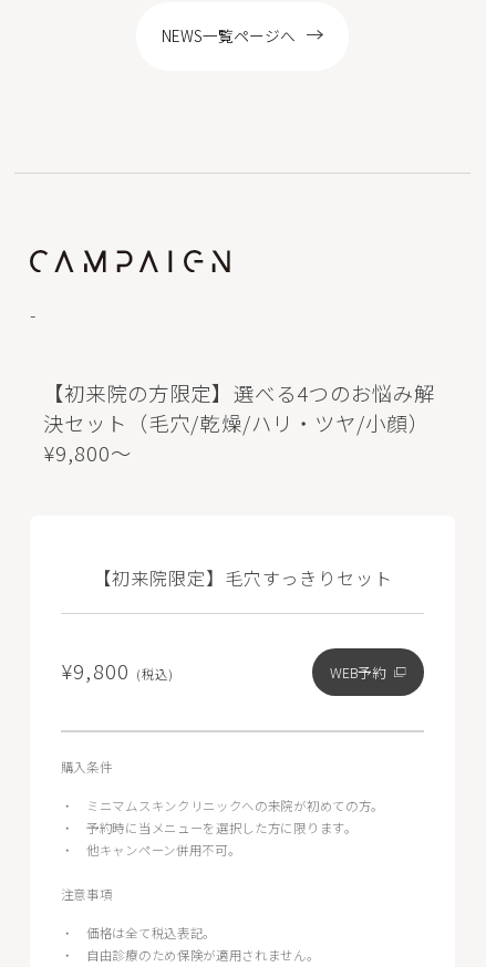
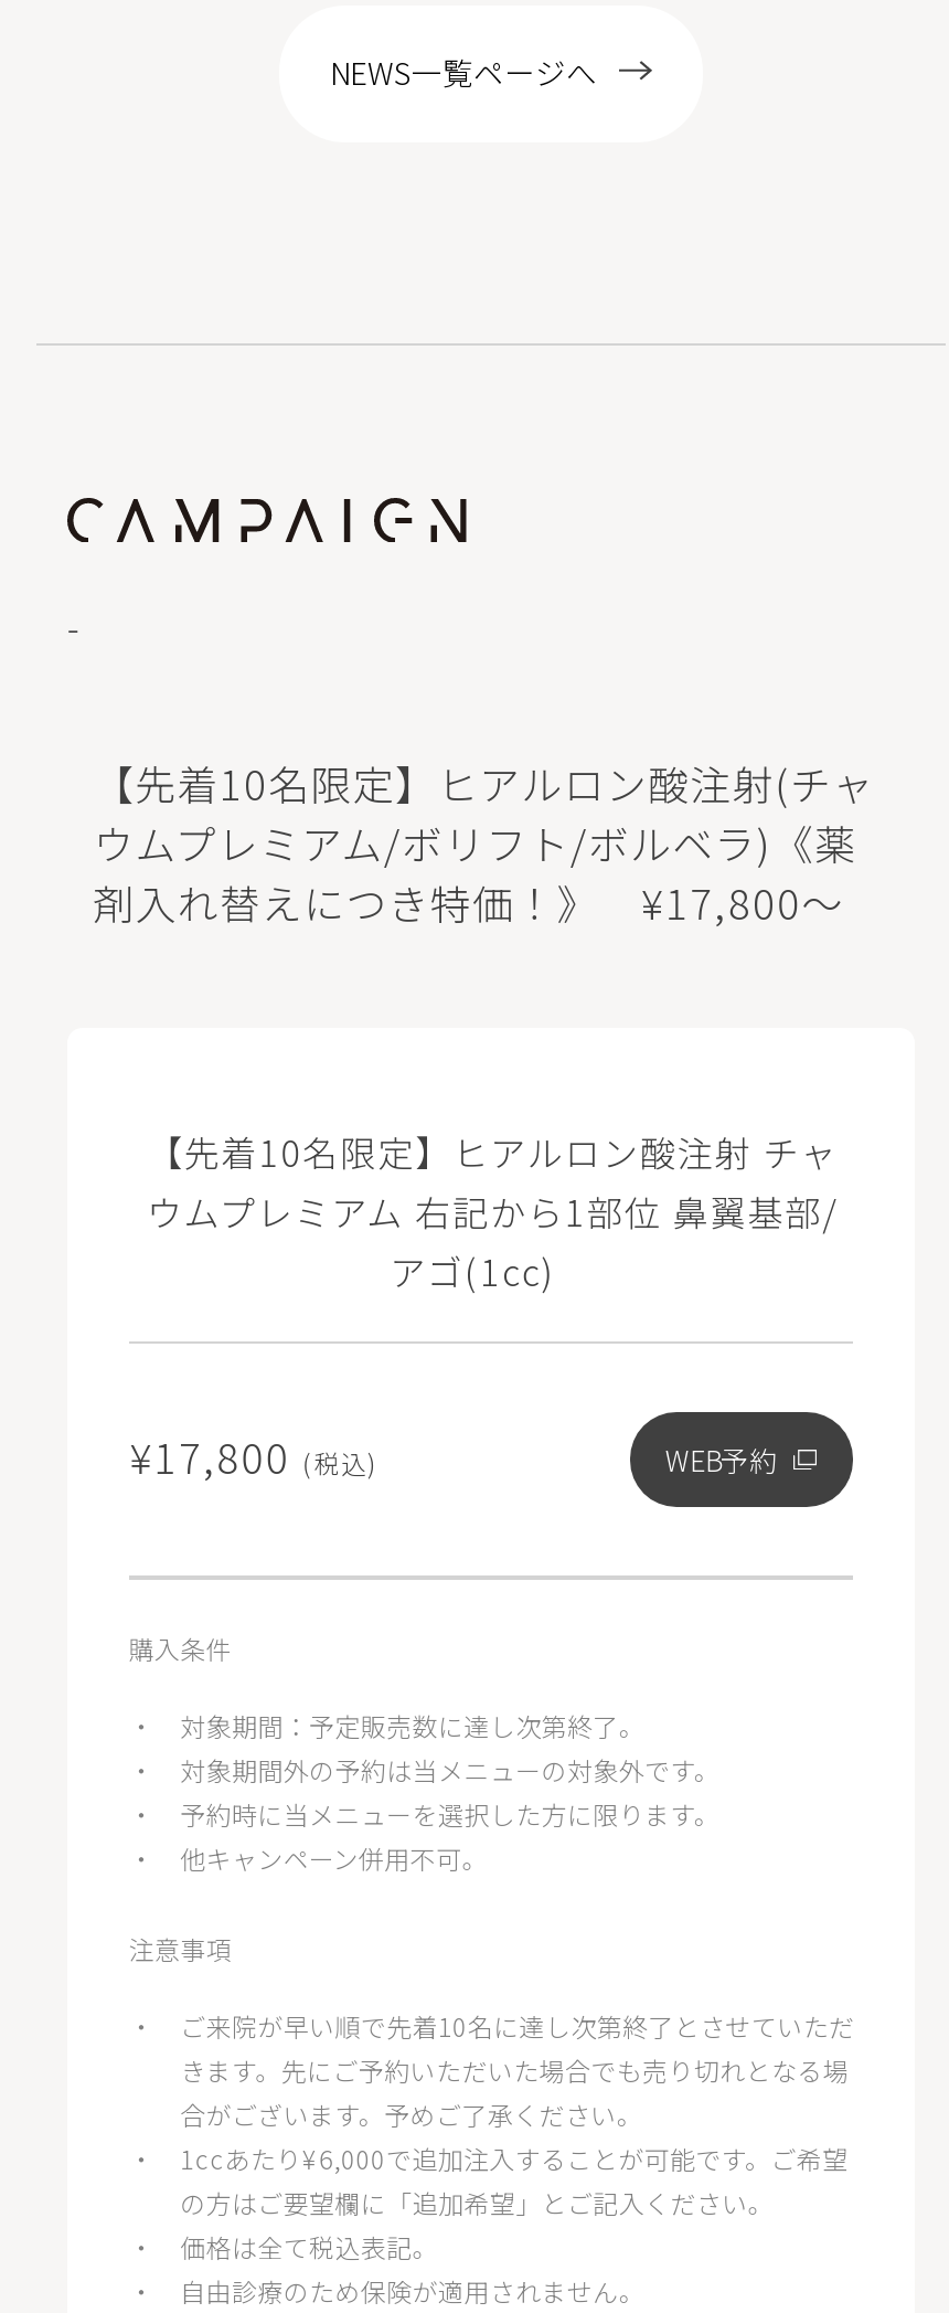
[43,379,436,467] 【初来院の方限定】選べる4つのお悩み解 | 決セット（毛穴/乾燥/ハリ・ツヤ/小顔） | ¥9,800～ -> [93,755,874,931] 【先着10名限定】ヒアルロン酸注射(チャ | ウムプレミアム/ボリフト/ボルベラ)《薬 | 剤入れ替えにつき特価！》 ¥17,800～
[93,565,393,591] 【初来院限定】毛穴すっきりセット -> [146,1126,838,1298] 【先着10名限定】ヒアルロン酸注射 チャ | ウムプレミアム 右記から1部位 鼻翼基部/ | アゴ(1cc)
[61,656,174,685] ¥9,800 (税込) -> [130,1427,379,1485] ¥17,800 (税込)
[61,796,384,814] ・ミニマムスキンクリニックへの来院が初めての方。 -> [128,1708,720,1787] ・対象期間：予定販売数に達し次第終了。 | ・対象期間外の予約は当メニューの対象外です。
none -> [128,2007,855,2219] ・ご来院が早い順で先着10名に達し次第終了とさせていただ | きます。先にご予約いただいた場合でも売り切れとなる場 | 合がございます。予めご了承ください。 | ・1ccあたり¥6,000で追加注入することが可能です。ご希望 | の方はご要望欄に「追加希望」とご記入ください。

